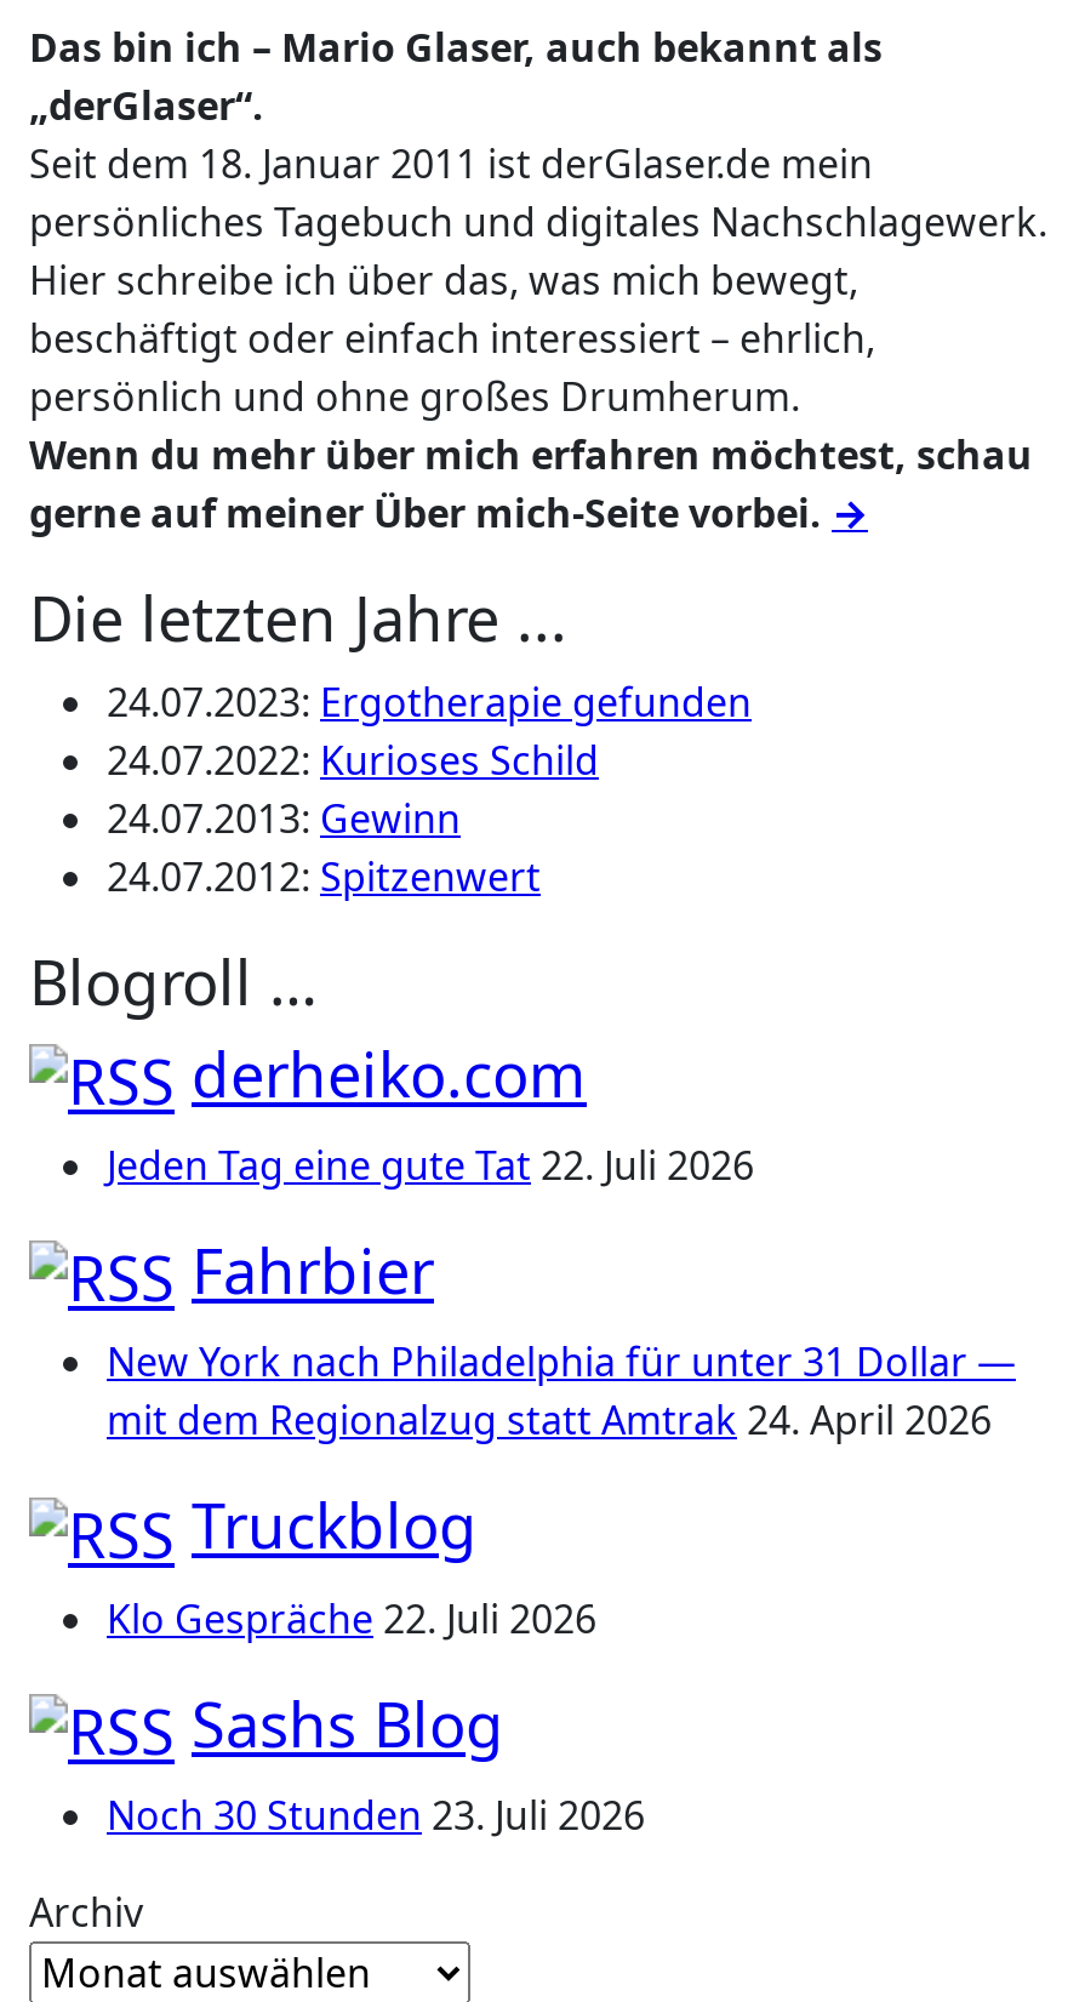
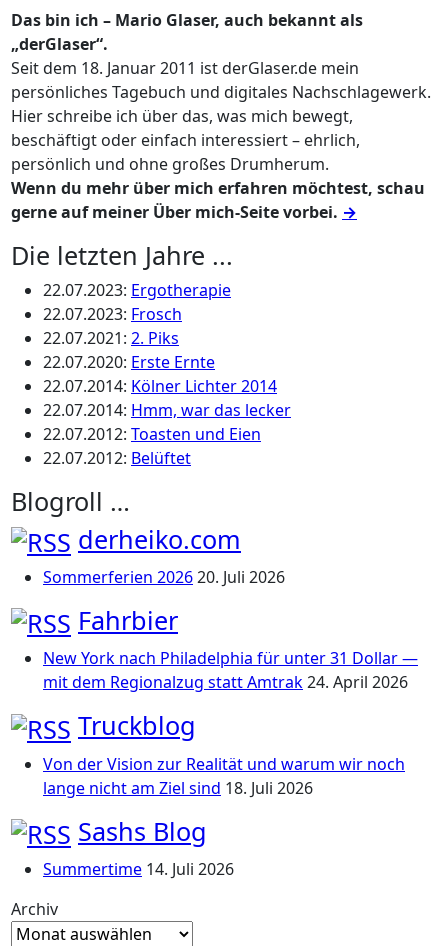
[107,675,752,903] 24.07.2023: Ergotherapie gefunden | 24.07.2022: Kurioses Schild | 24.07.2013: Gewinn | 24.07.2012: Spitzenwert -> [43,279,291,469] 22.07.2023: Ergotherapie | 22.07.2023: Frosch | 22.07.2021: 2. Piks | 22.07.2020: Erste Ernte | 22.07.2014: Kölner Lichter 2014 | 22.07.2014: Hmm, war das lecker | 22.07.2012: Toasten und Eien | 22.07.2012: Belüftet
[107,1139,754,1192] Jeden Tag eine gute Tat 22. Juli 2026 -> [43,566,285,588] Sommerferien 2026 20. Juli 2026
[107,1591,596,1645] Klo Gespräche 22. Juli 2026 -> [43,753,405,799] Von der Vision zur Realität und warum wir noch | lange nicht am Ziel sind 18. Juli 2026
[107,1788,645,1842] Noch 30 Stunden 23. Juli 2026 -> [43,858,234,880] Summertime 14. Juli 2026

